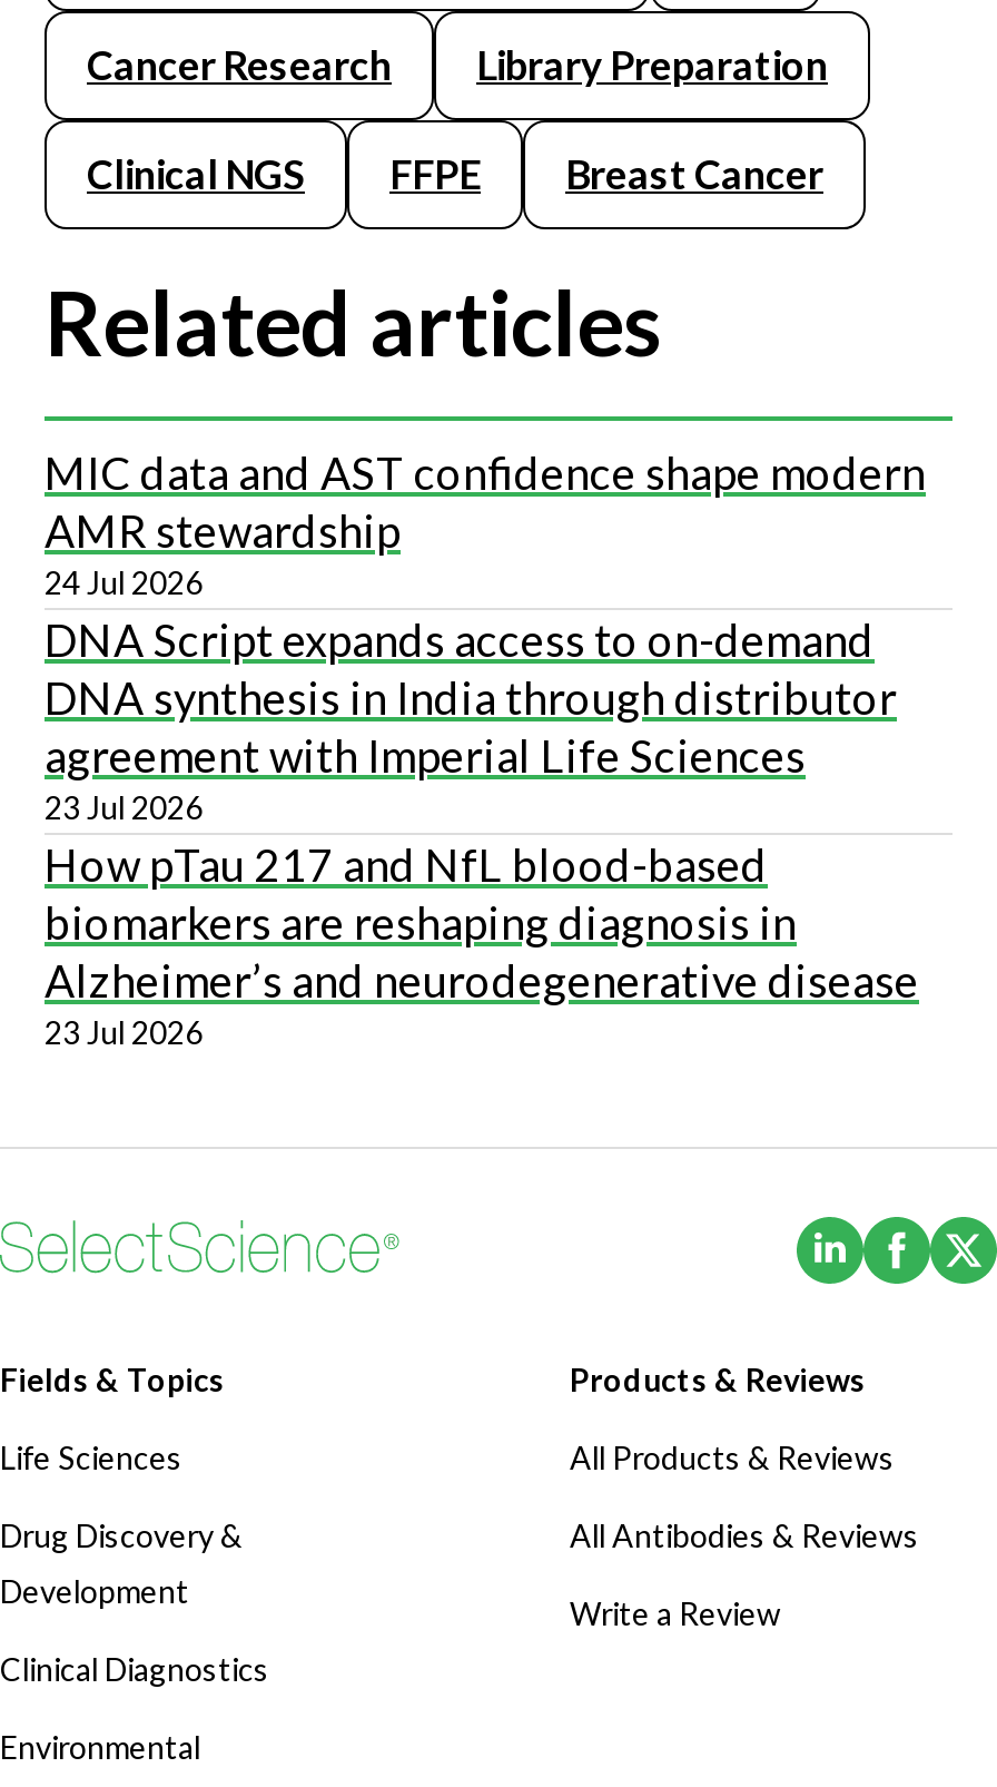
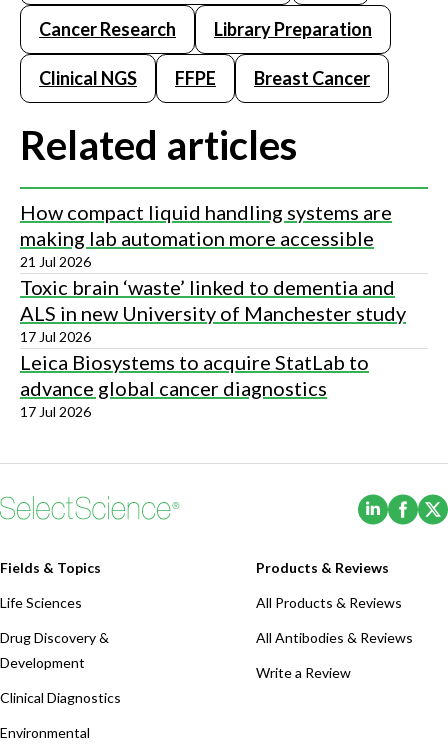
[45,446,926,1051] MIC data and AST confidence shape modern | AMR stewardship | 24 Jul 2026 | DNA Script expands access to on-demand | DNA synthesis in India through distributor | agreement with Imperial Life Sciences | 23 Jul 2026 | How pTau 217 and NfL blood-based | biomarkers are reshaping diagnosis in | Alzheimer’s and neurodegenerative disease | 23 Jul 2026 -> [20,200,406,420] How compact liquid handling systems are | making lab automation more accessible | 21 Jul 2026 | Toxic brain ‘waste’ linked to dementia and | ALS in new University of Manchester study | 17 Jul 2026 | Leica Biosystems to acquire StatLab to | advance global cancer diagnostics | 17 Jul 2026

